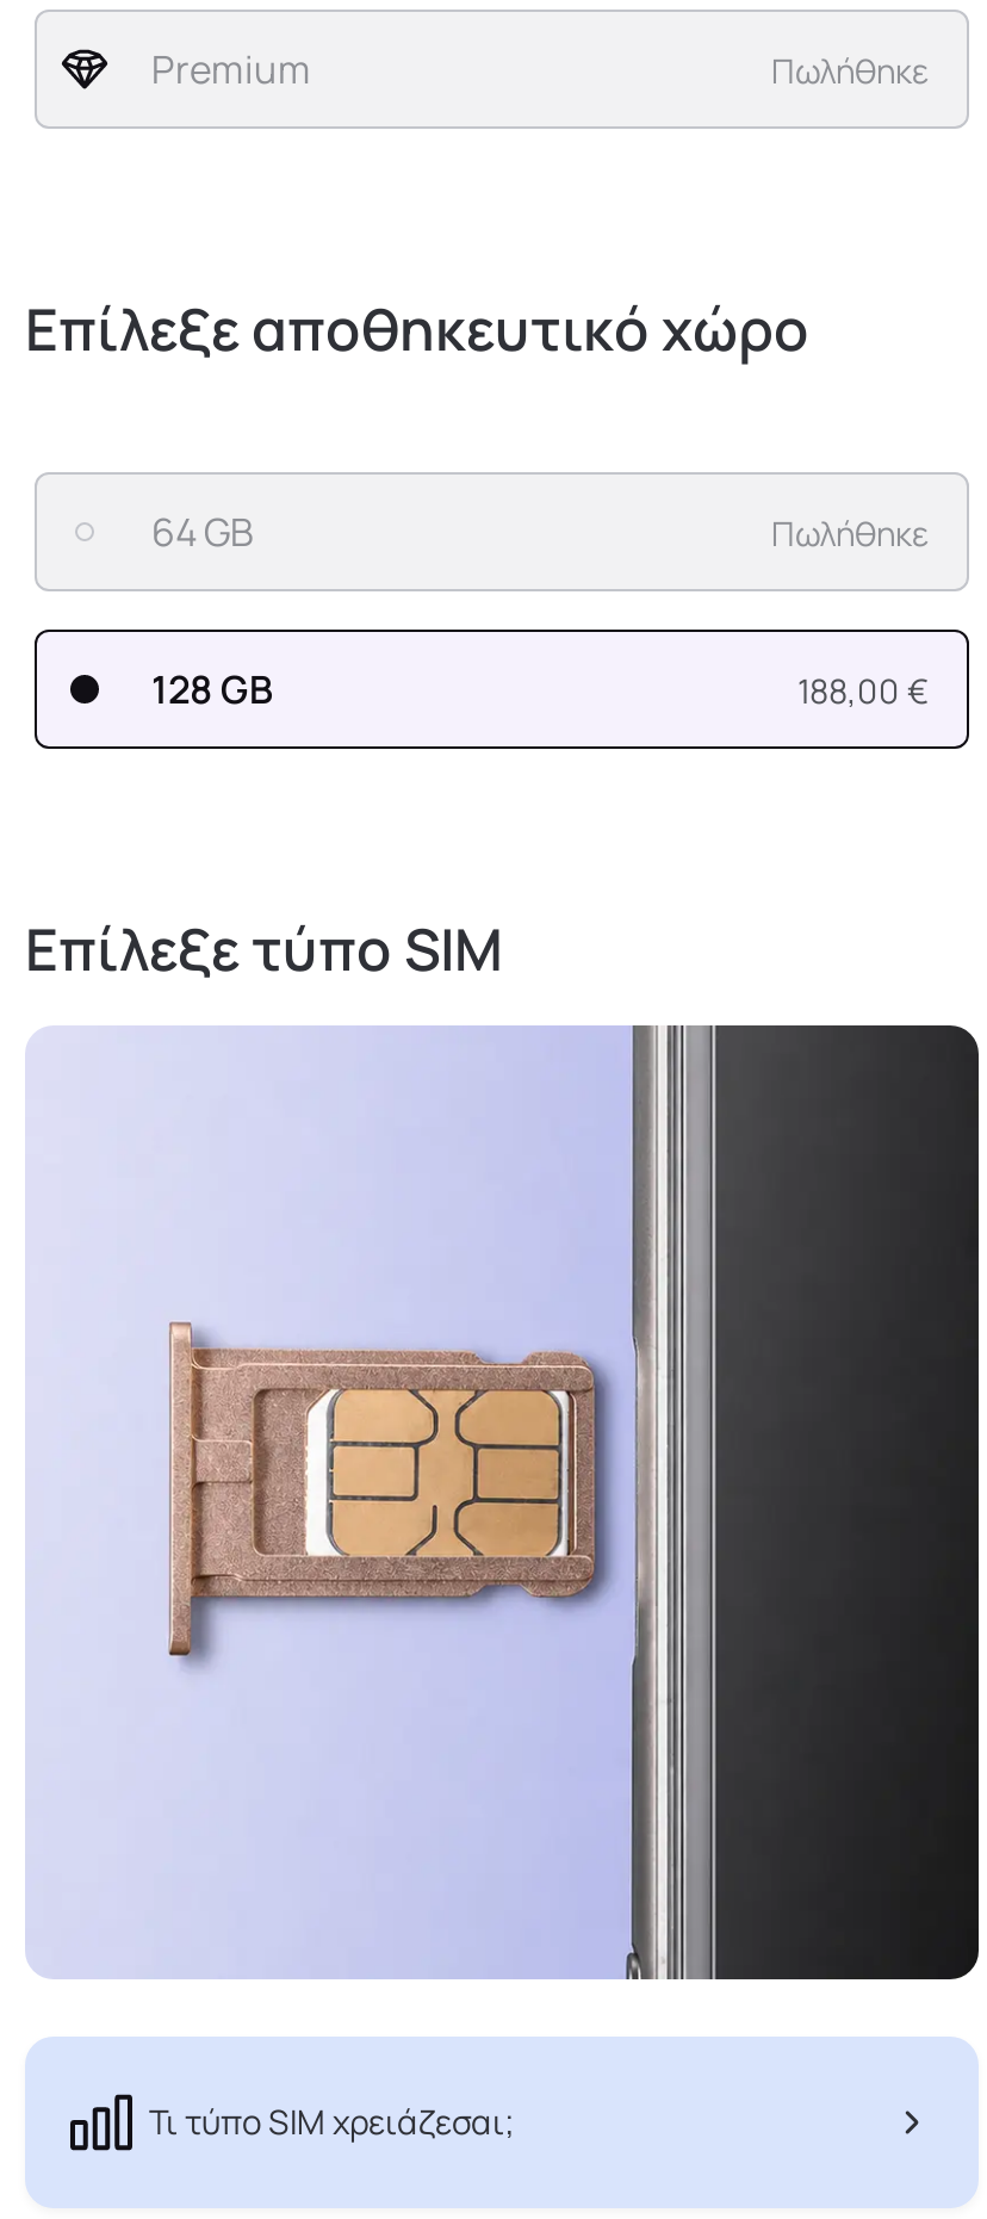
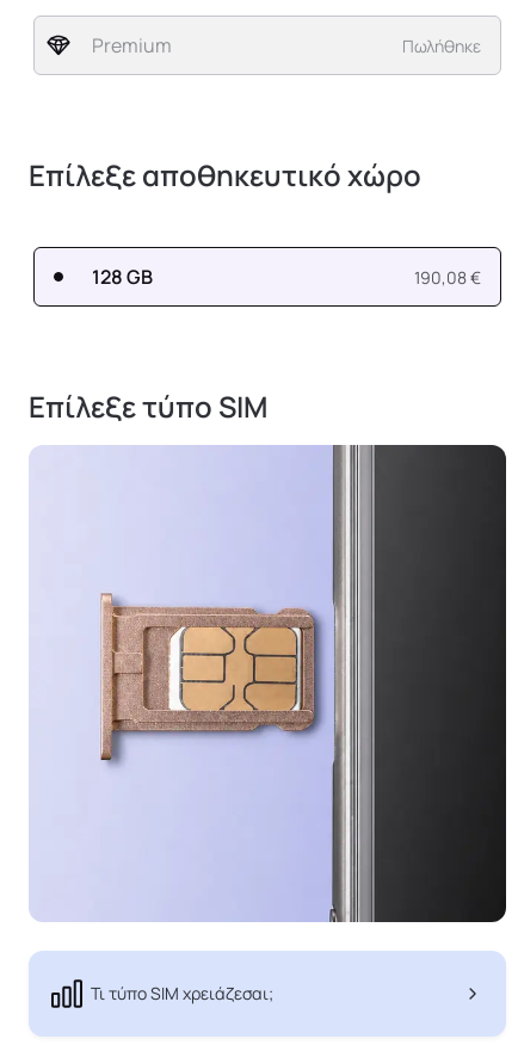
[151,507,929,559] 64 GB | Πωλήθηκε -> none
[797,669,929,714] 188,00 € -> [414,266,481,289] 190,08 €

